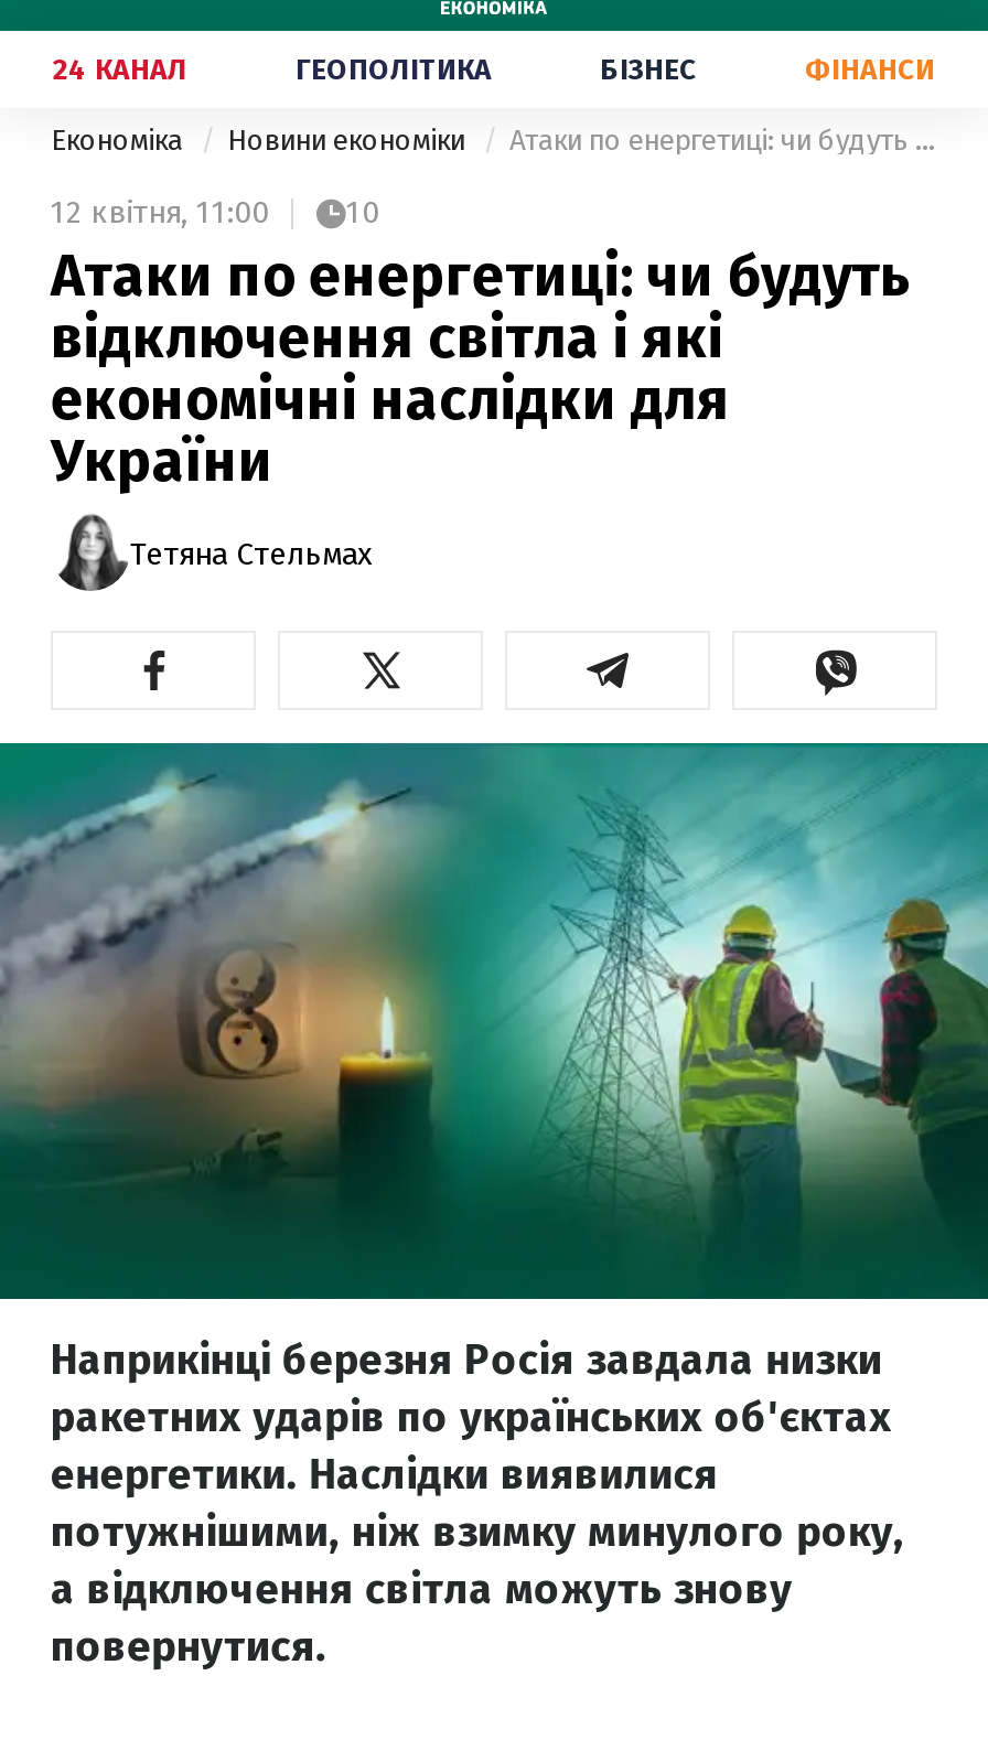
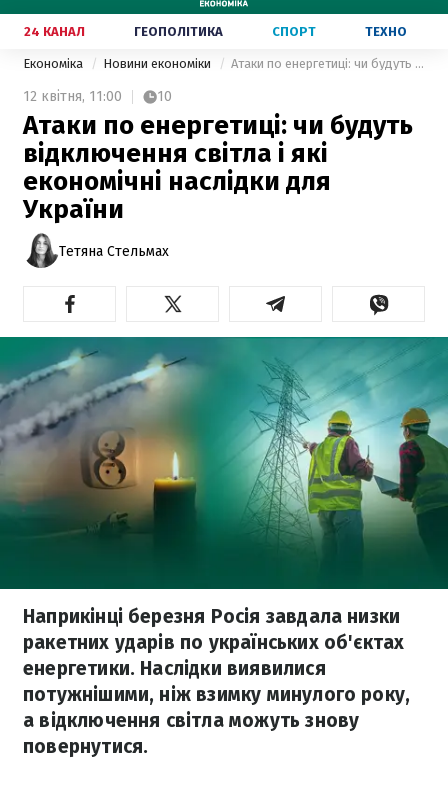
[600,53,935,86] БІЗНЕС | ФІНАНСИ -> [272,24,407,39] СПОРТ | ТЕХНО

